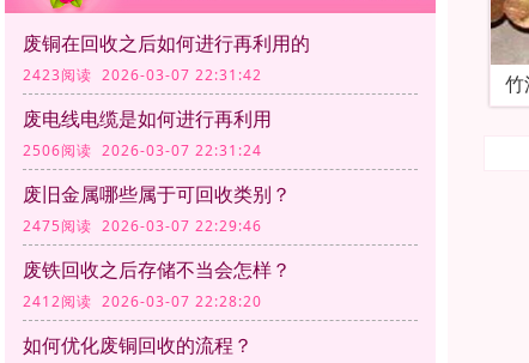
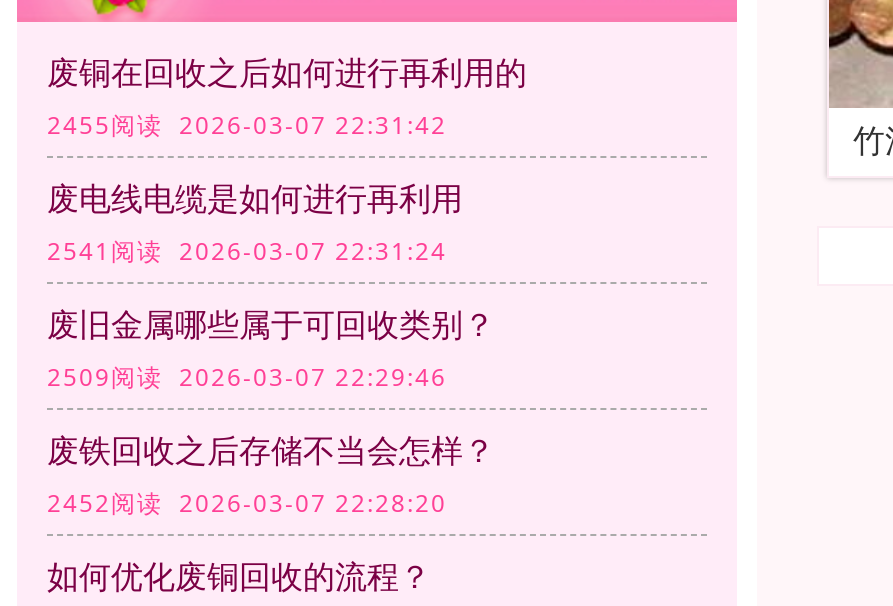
[23,65,262,85] 2423阅读 2026-03-07 22:31:42 -> [47,108,447,142] 2455阅读 2026-03-07 22:31:42
[23,140,262,161] 2506阅读 2026-03-07 22:31:24 -> [47,234,447,268] 2541阅读 2026-03-07 22:31:24
[23,216,262,236] 2475阅读 2026-03-07 22:29:46 -> [47,360,447,394] 2509阅读 2026-03-07 22:29:46
[23,291,262,312] 2412阅读 2026-03-07 22:28:20 -> [47,486,447,520] 2452阅读 2026-03-07 22:28:20

